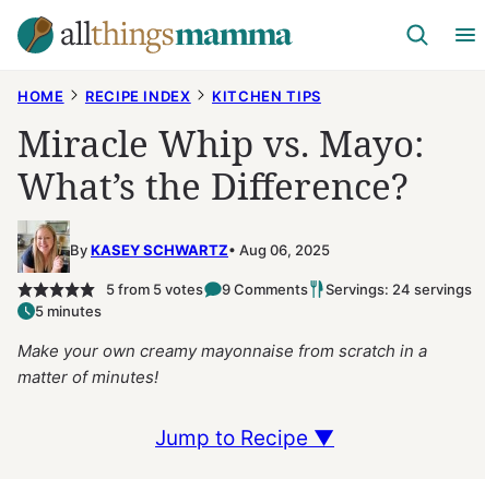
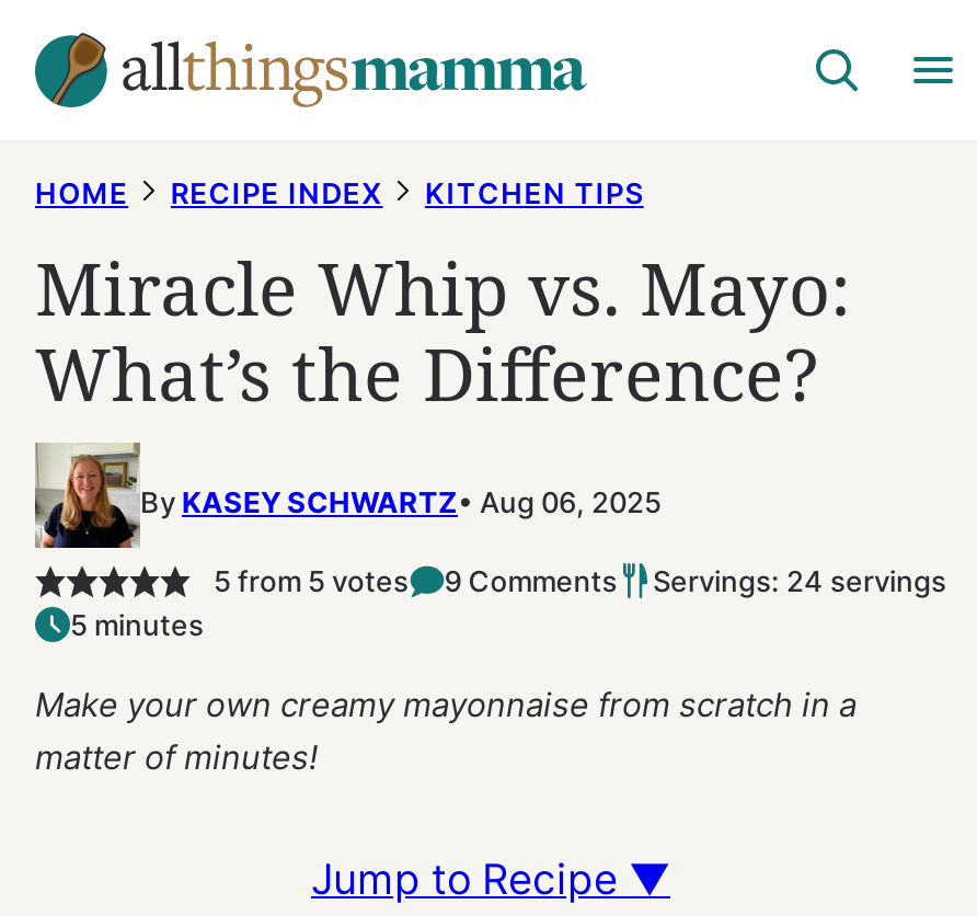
[17,220,70,274] [image] -> [35,445,140,550] [image]

